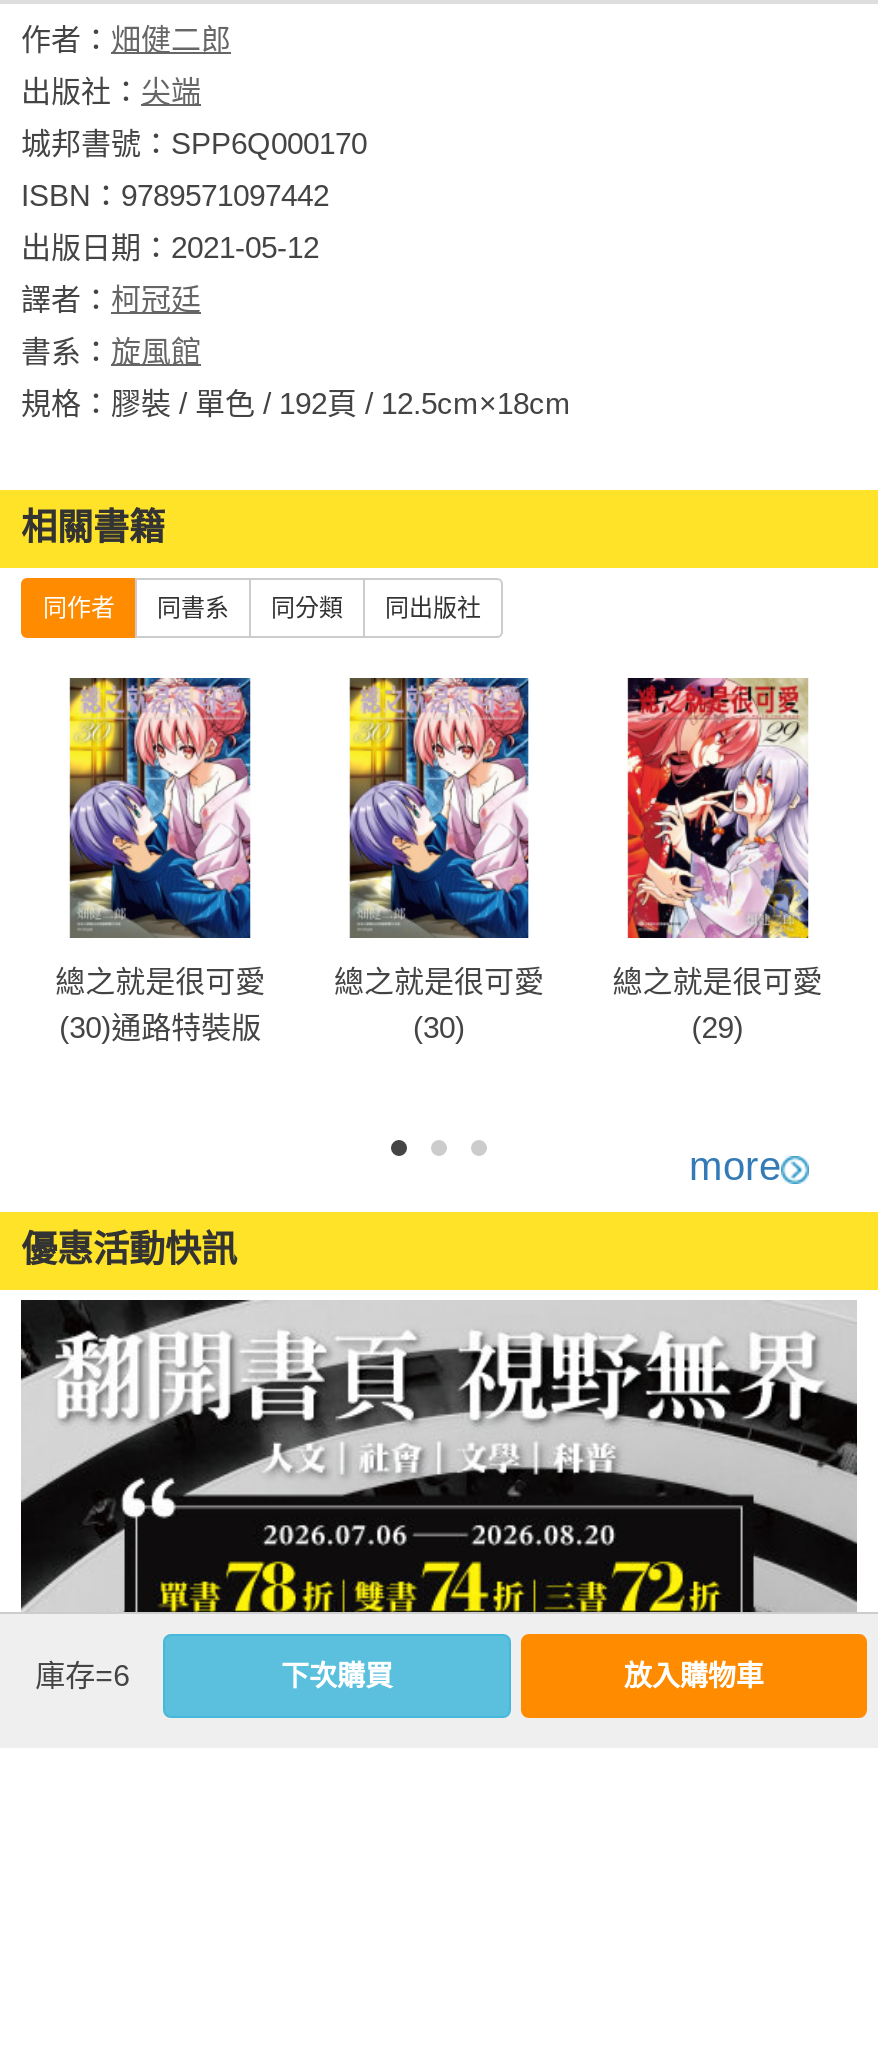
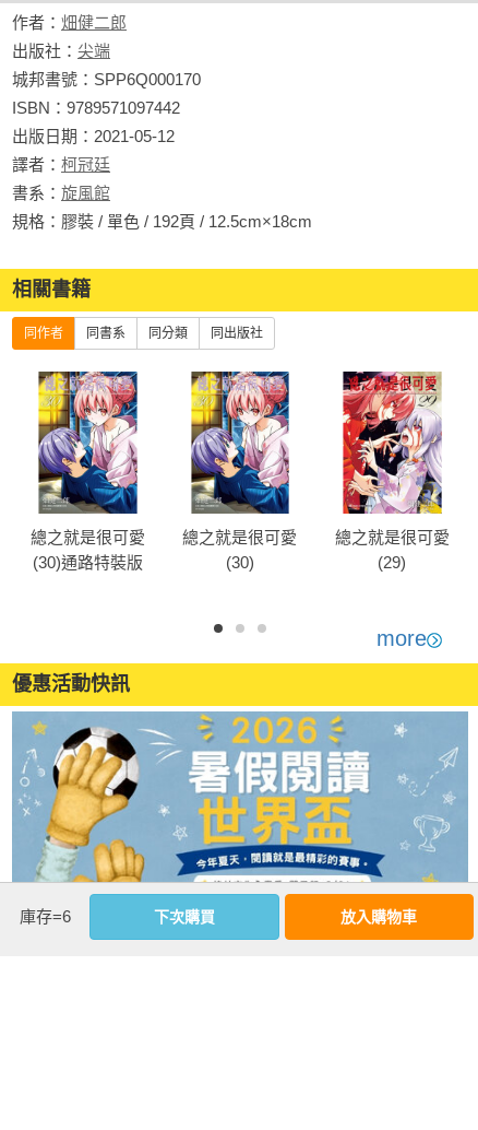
[19,1298,859,1614] [image] -> [12,711,468,883] [image]

